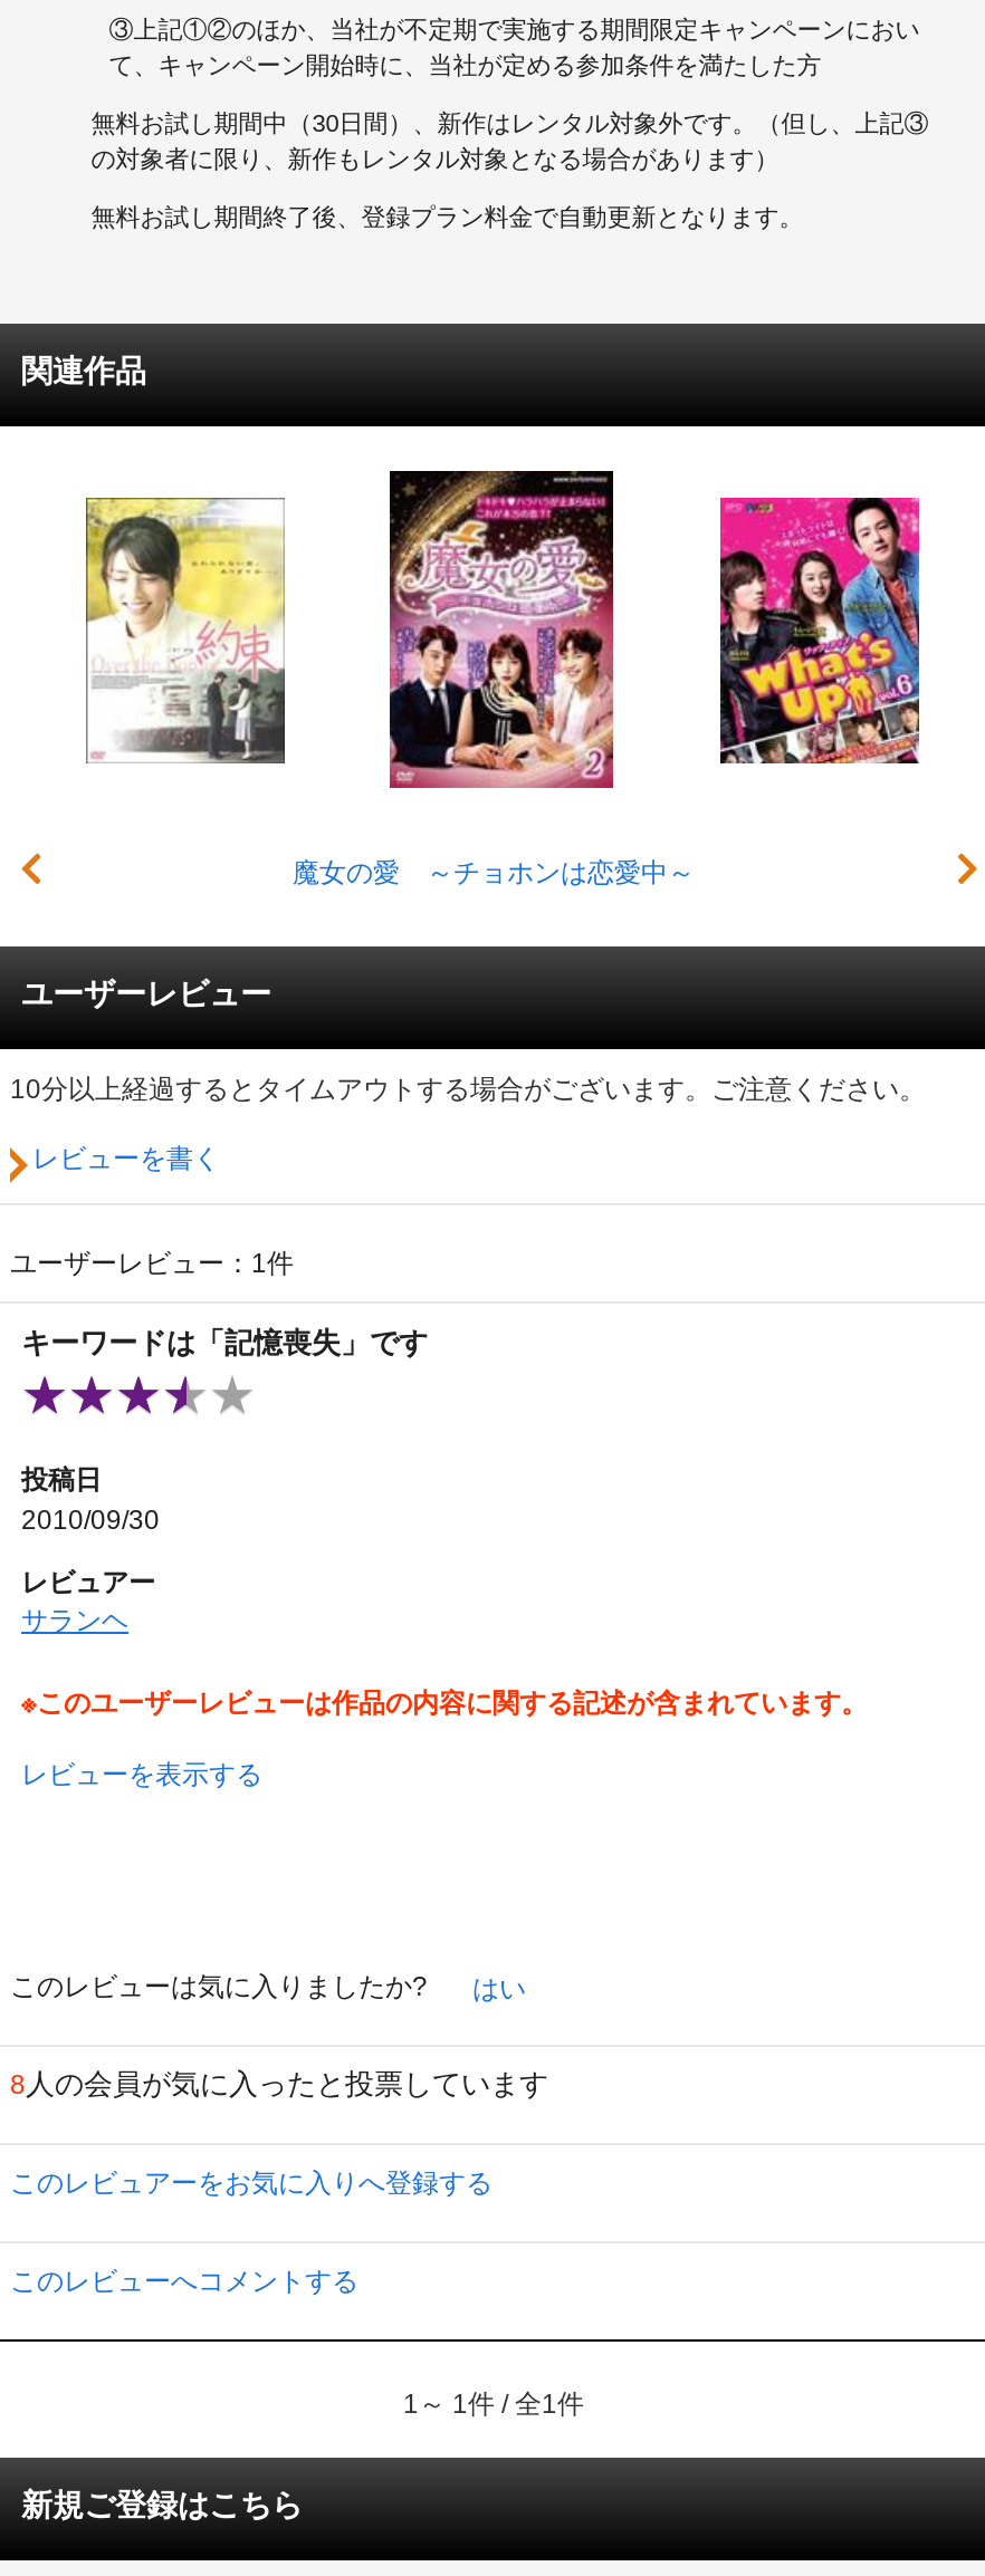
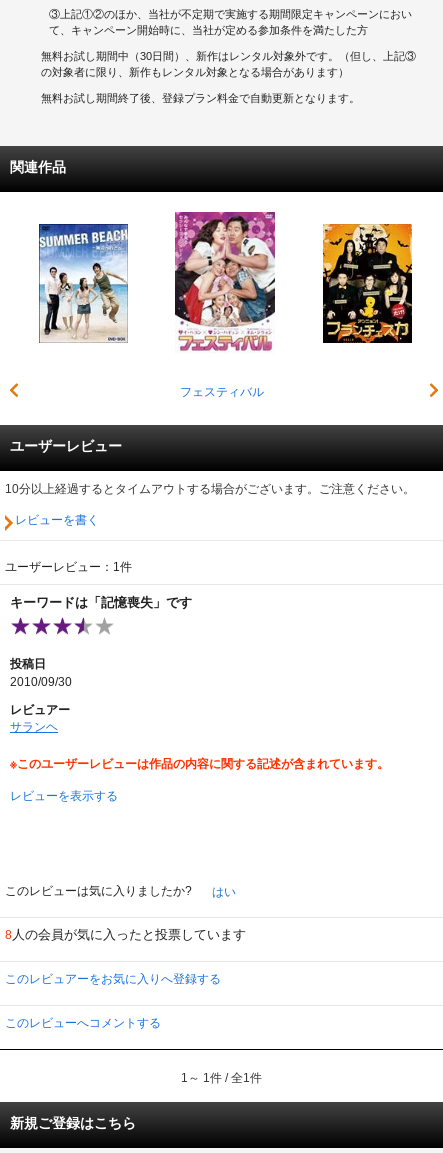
[293,469,695,889] [image] | 魔女の愛 ～チョホンは恋愛中～ -> [174,211,276,399] [image] | フェスティバル
[84,496,285,763] [image] -> [38,223,129,342] [image]
[718,496,921,766] [image] -> [322,223,413,344] [image]

